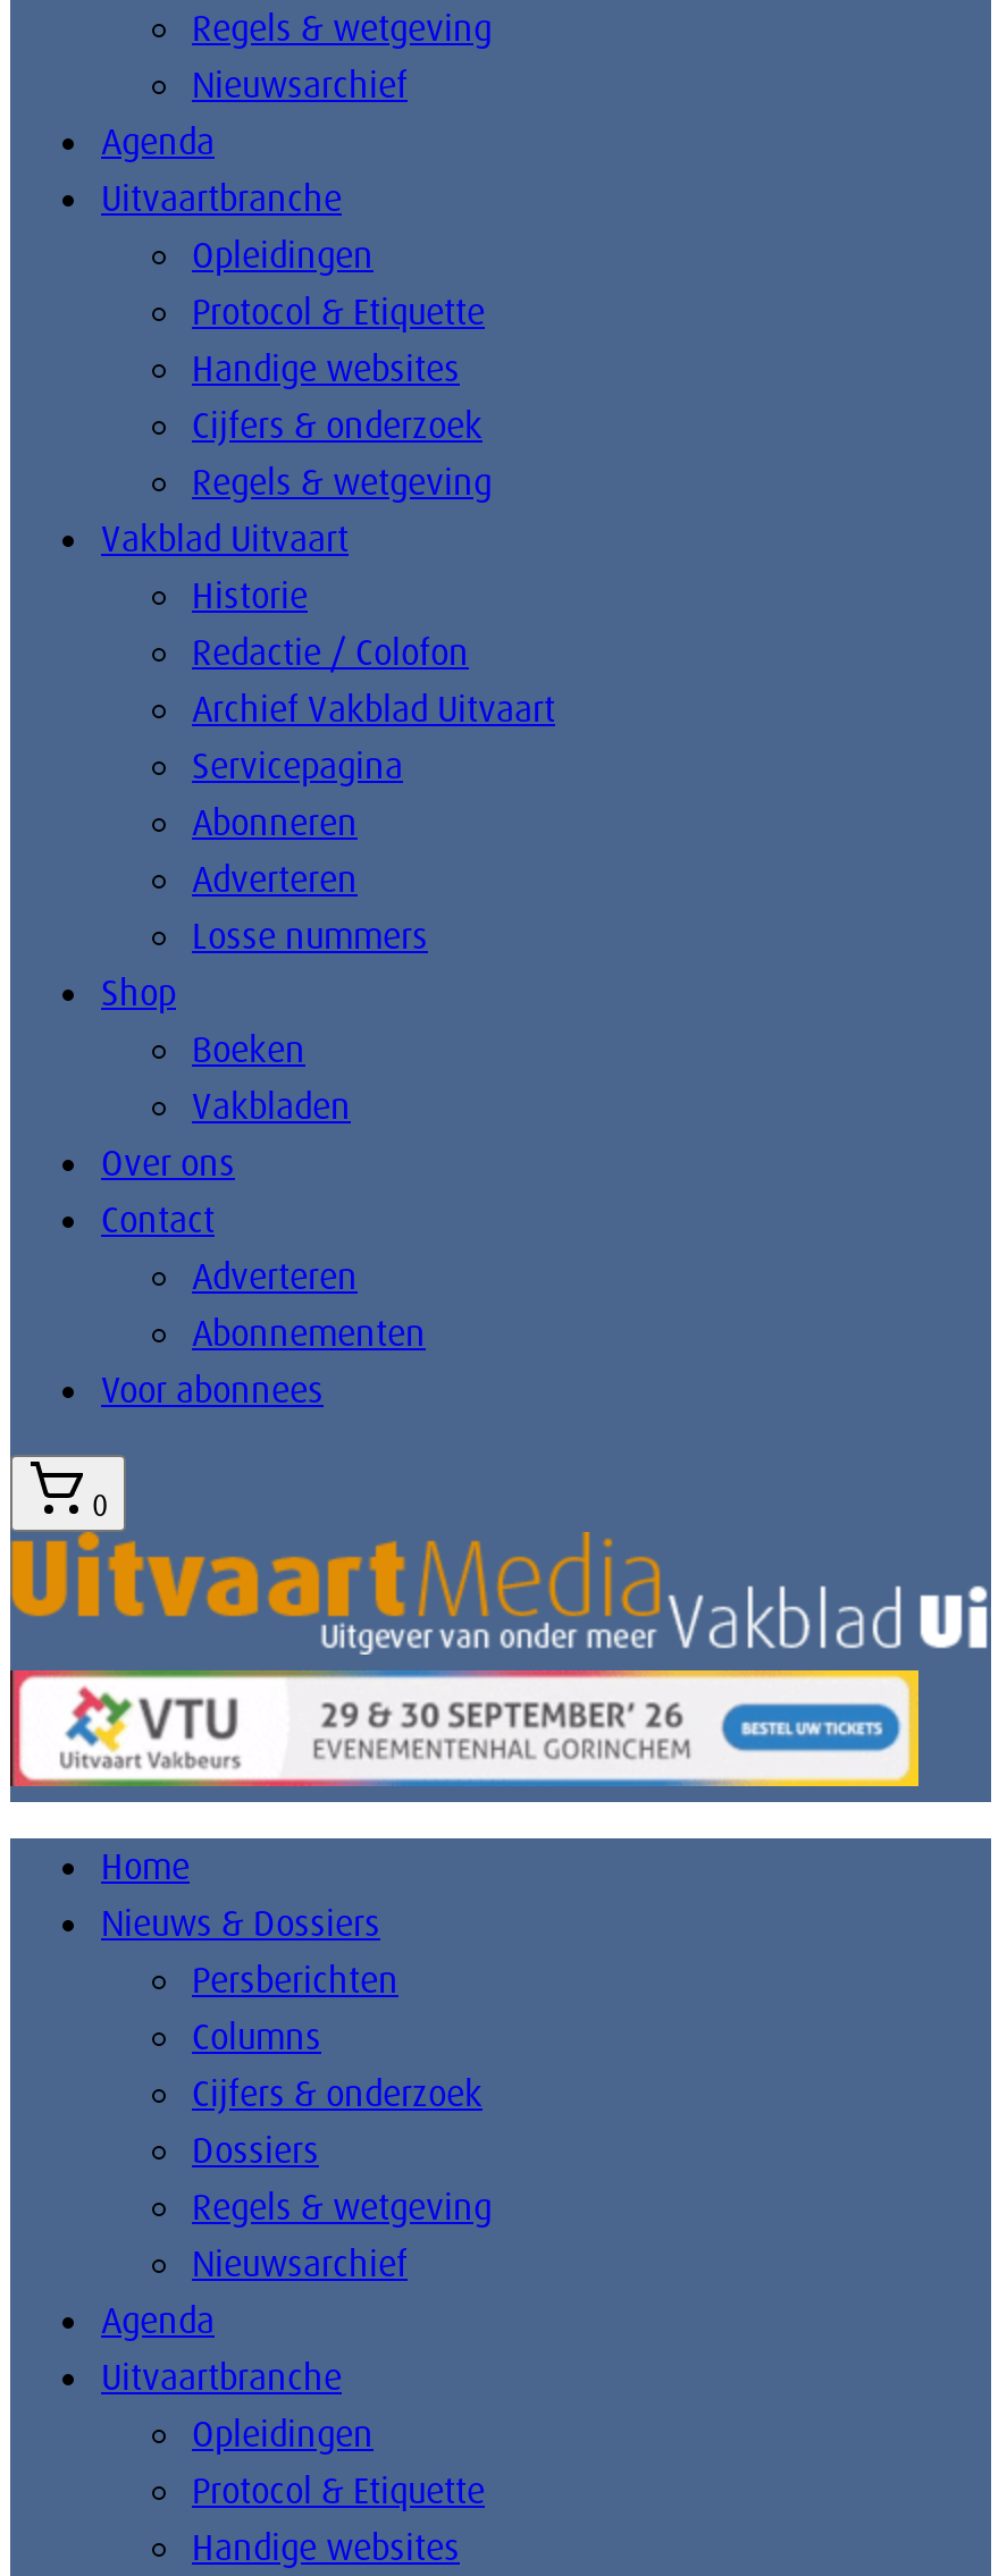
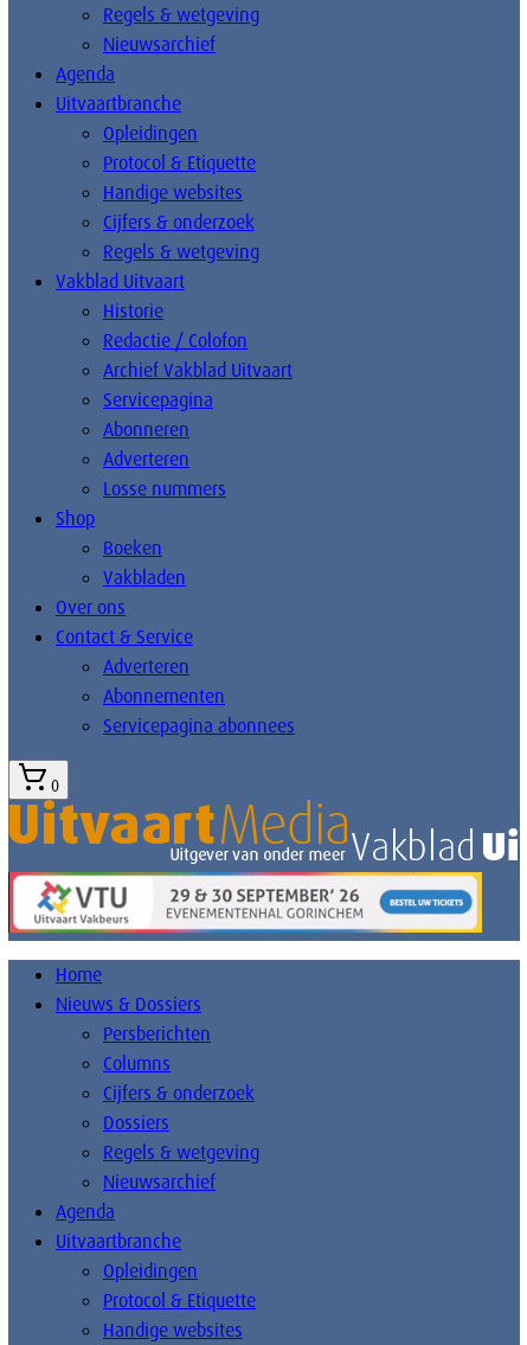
[101,1196,215,1244] Contact -> [56,625,193,649] Contact & Service
[101,1366,324,1414] Voor abonnees -> [103,713,295,738] Servicepagina abonnees

